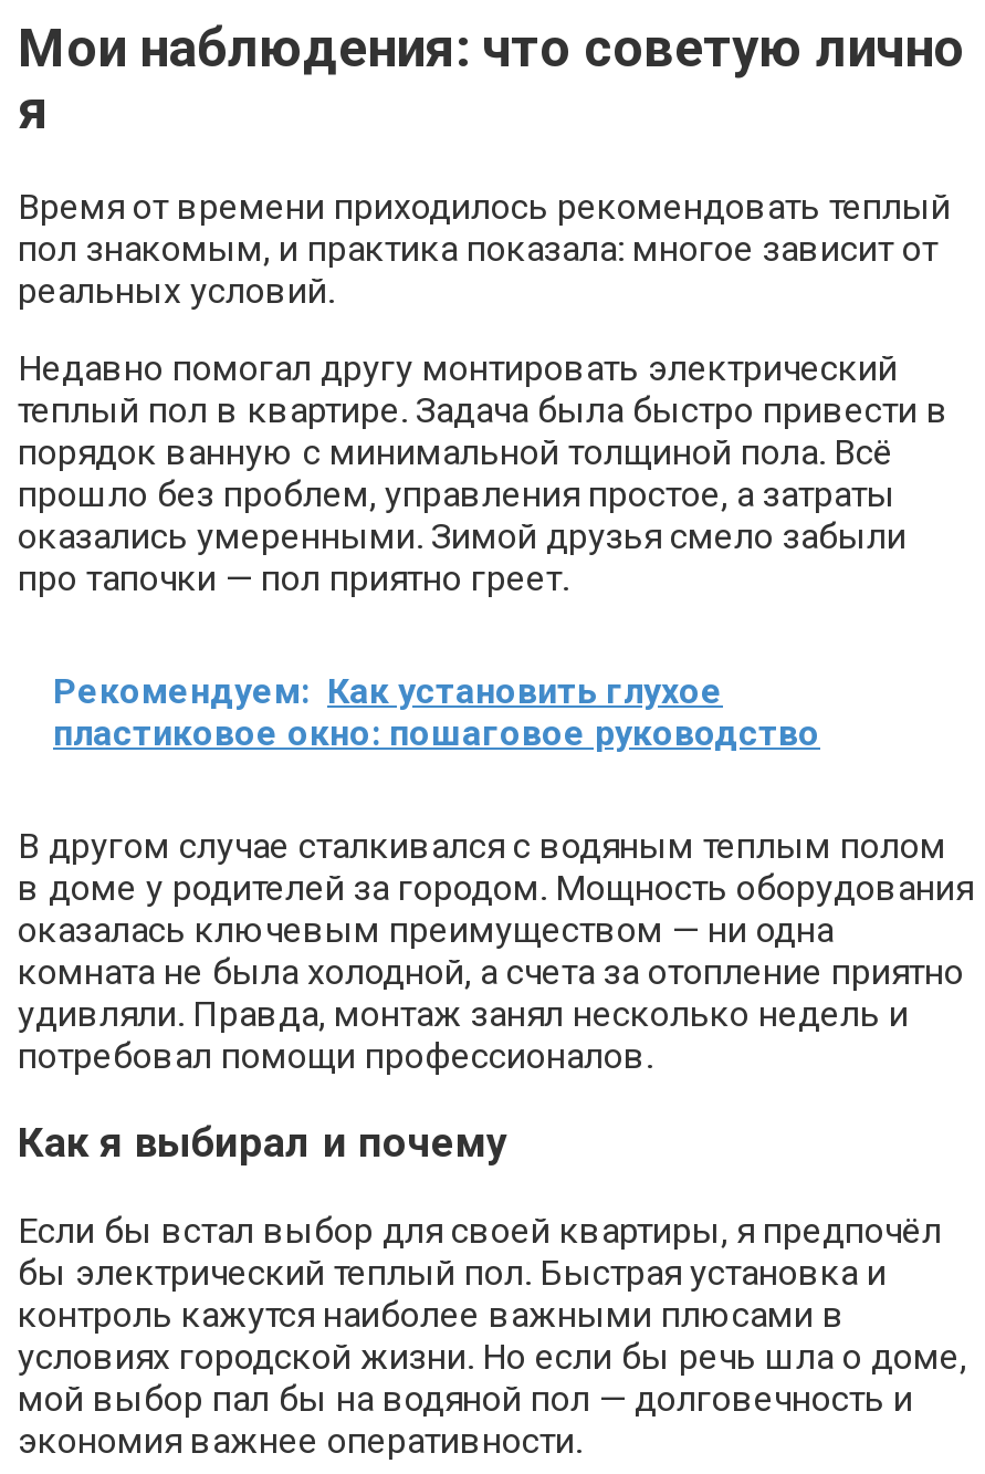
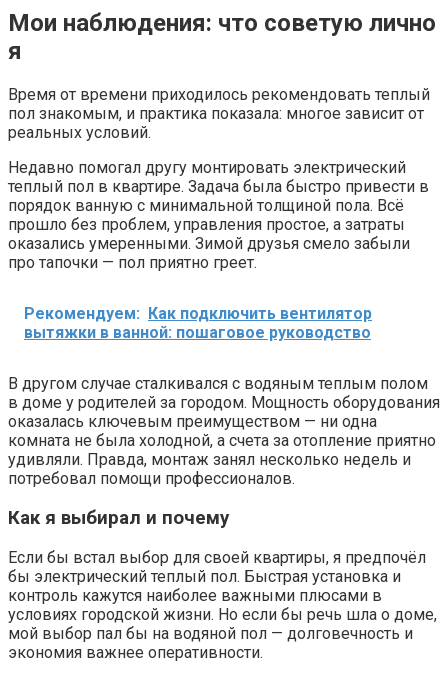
[53,670,820,754] Рекомендуем: Как установить глухое | пластиковое окно: пошаговое руководство -> [24,304,372,342] Рекомендуем: Как подключить вентилятор | вытяжки в ванной: пошаговое руководство

